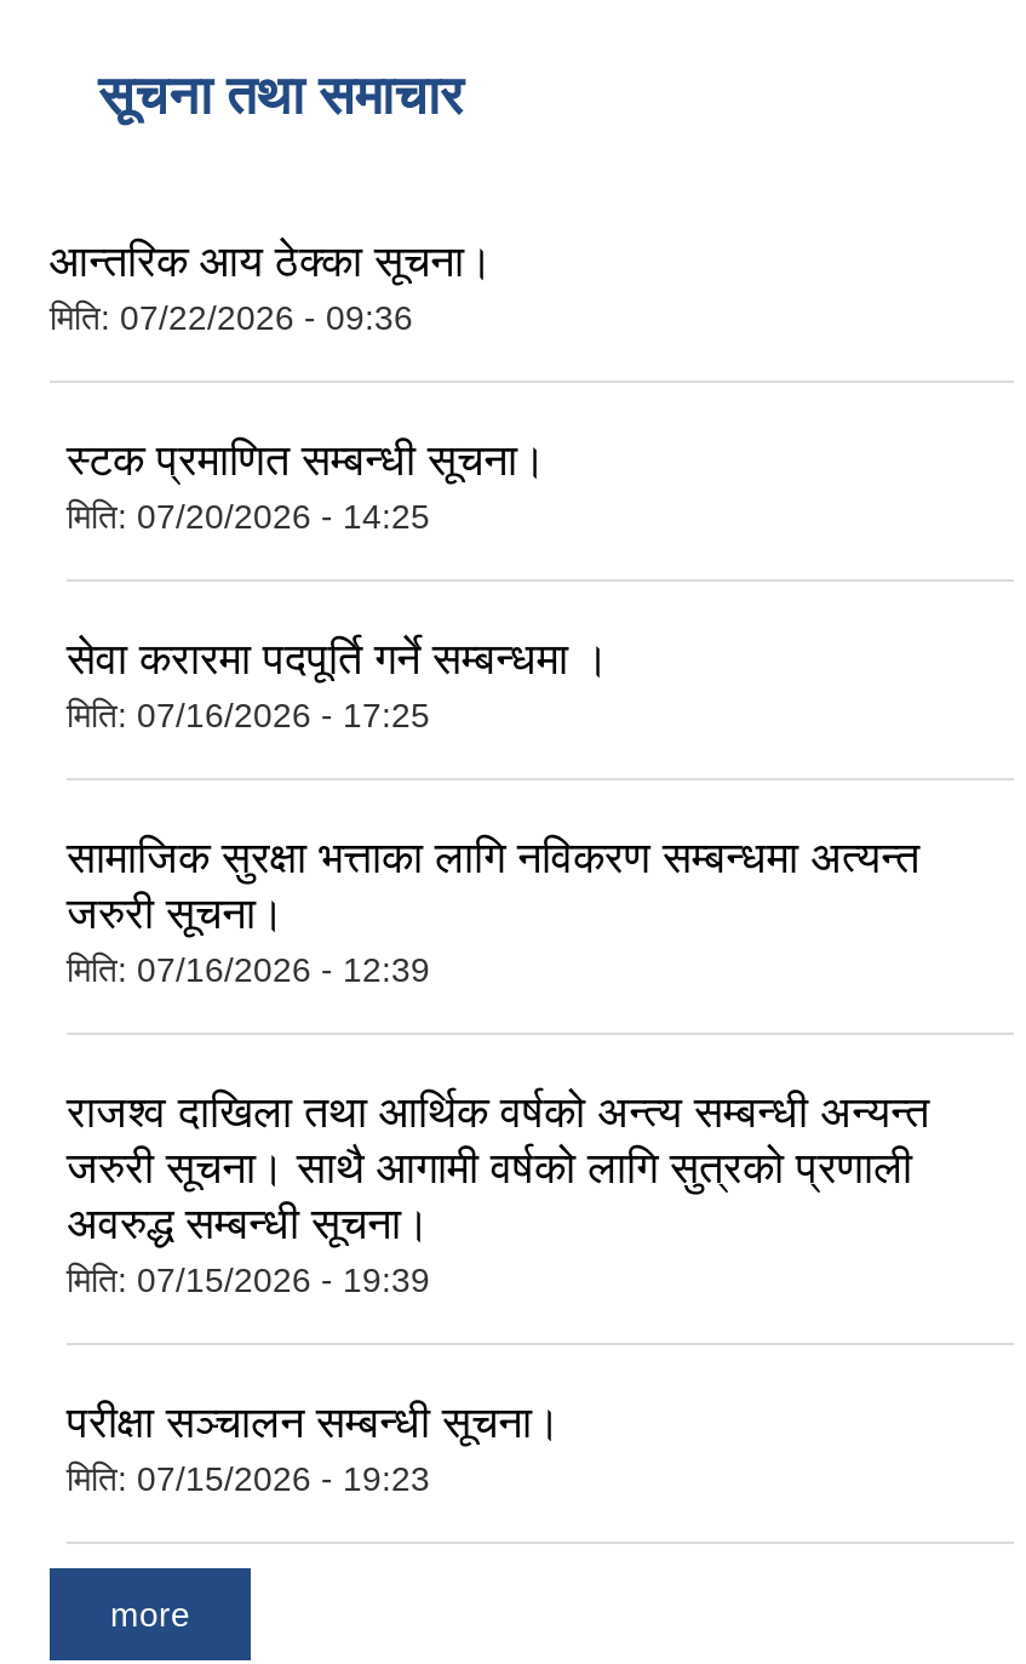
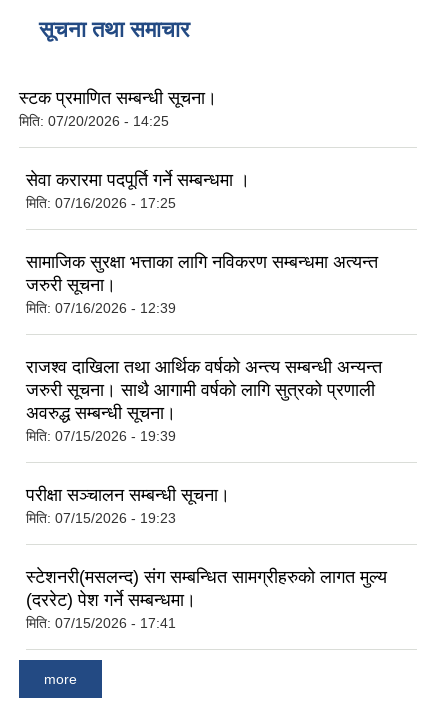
[50,237,493,336] आन्तरिक आय ठेक्का सूचना। | मिति: 07/22/2026 - 09:36 -> none
moved [67,435,929,1497] -> [19,88,382,526]: स्टक प्रमाणित सम्बन्धी सूचना। | मिति: 07/20/2026 - 14:25 | सेवा करारमा पदपूर्ति गर्ने सम्बन्धमा । | ... | परीक्षा सञ्चालन सम्बन्धी सूचना। | मिति: 07/15/2026 - 19:23
none -> [26,567,387,631] स्टेशनरी(मसलन्द) संग सम्बन्धित सामग्रीहरुको लागत मुल्य | (दररेट) पेश गर्ने सम्बन्धमा। | मिति: 07/15/2026 - 17:41

